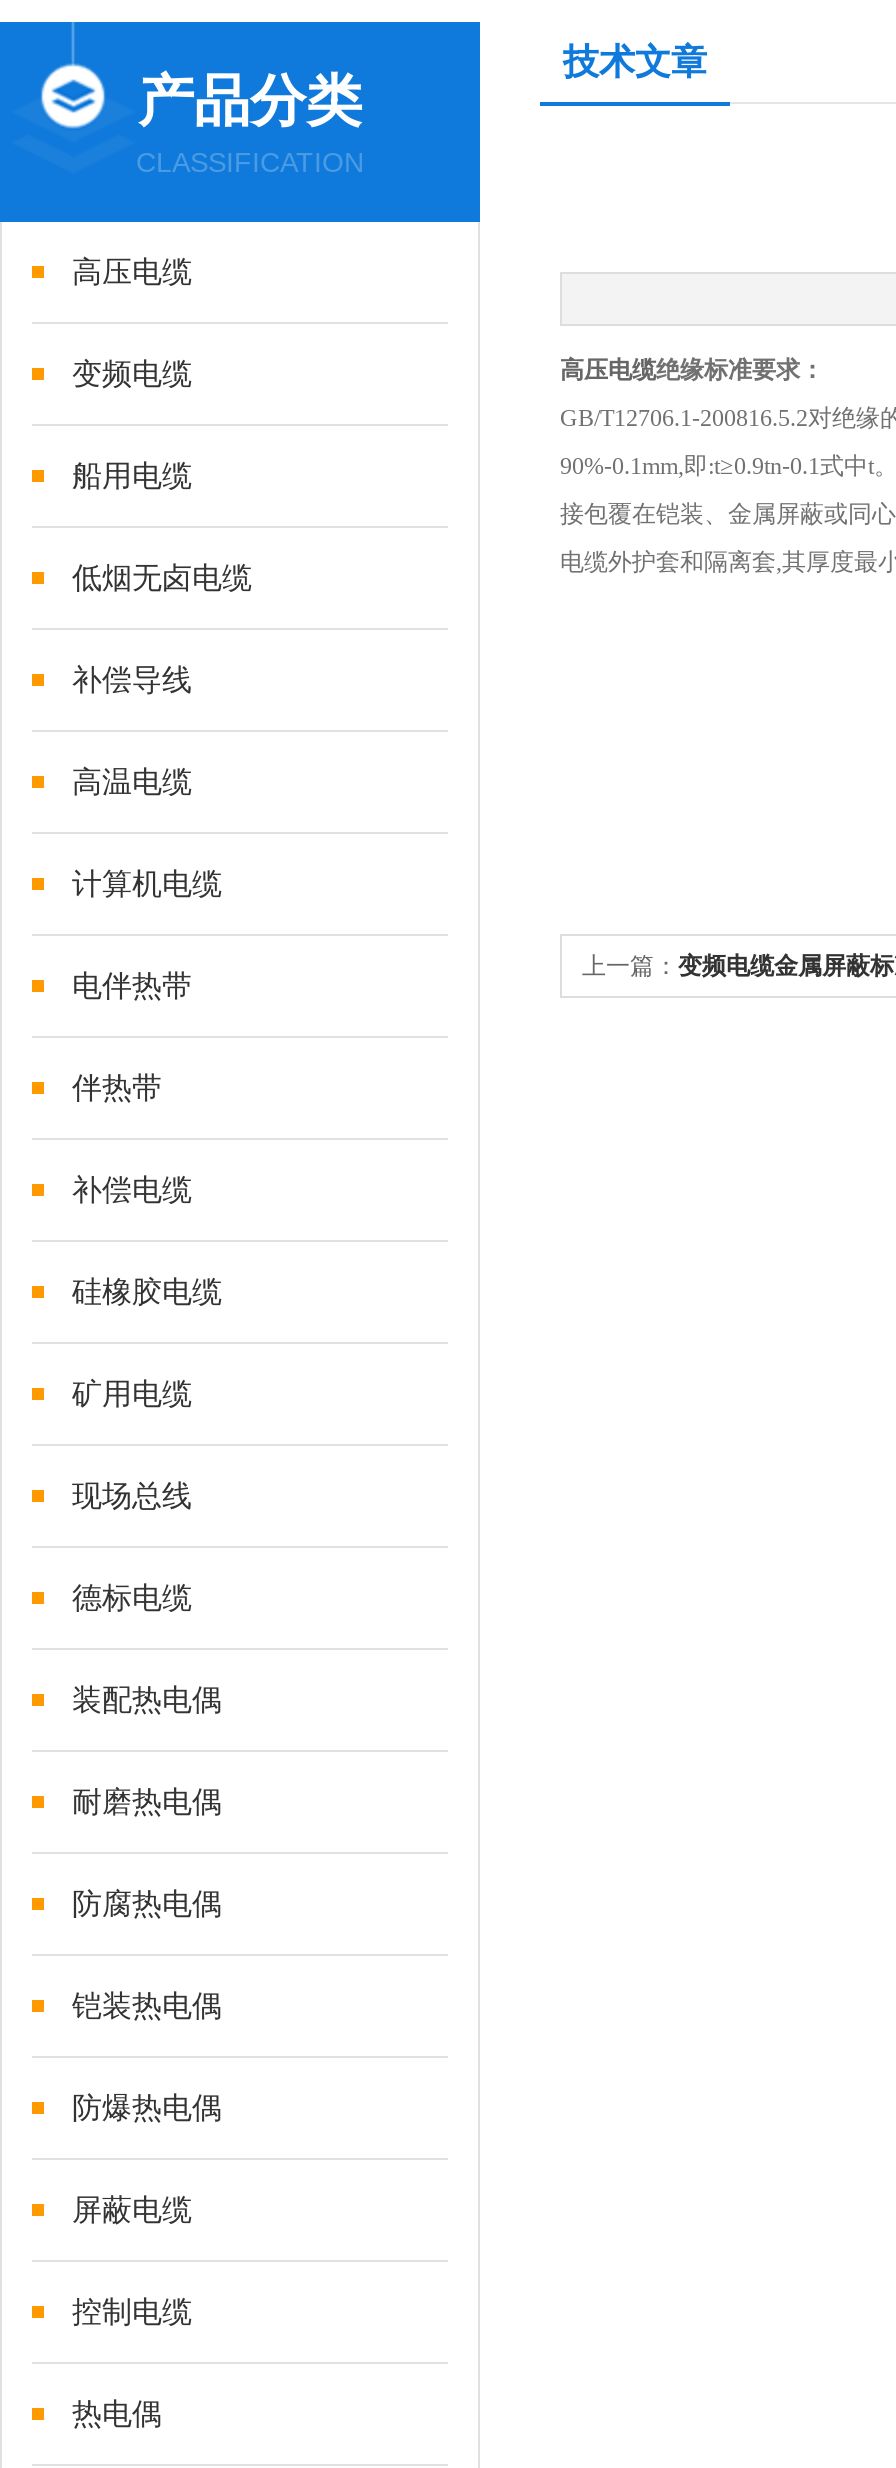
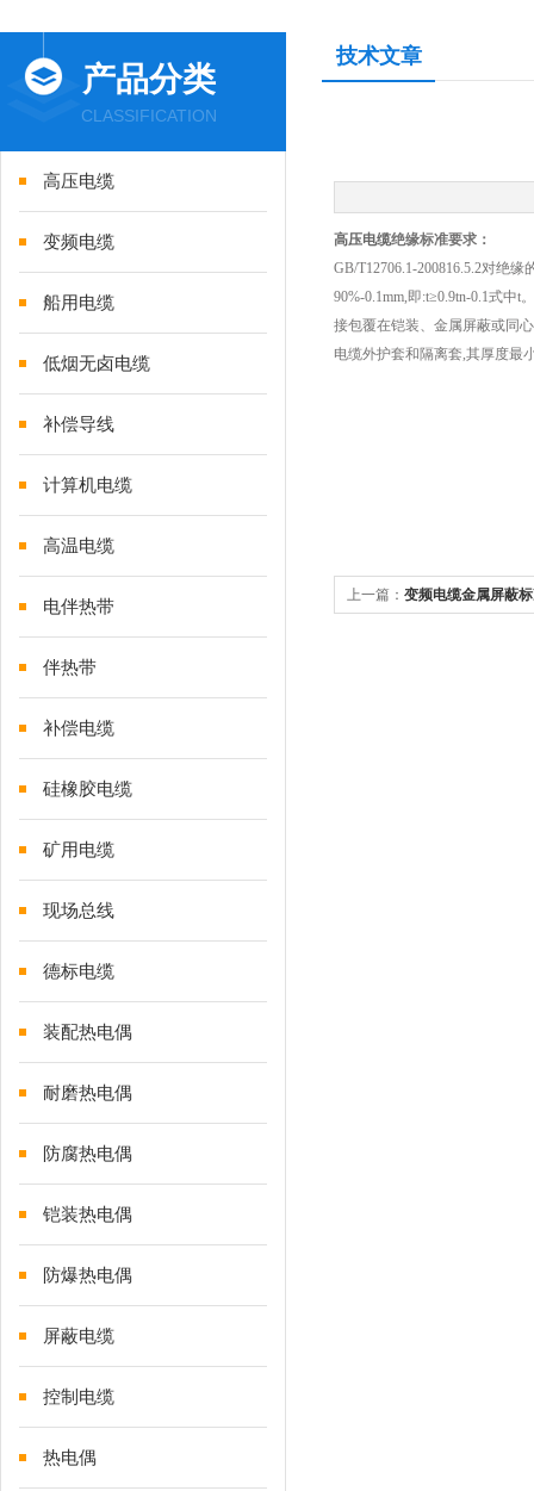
moved [72,766,192,798] -> [43,536,114,555]: 高温电缆
moved [72,868,222,900] -> [43,476,132,495]: 计算机电缆

